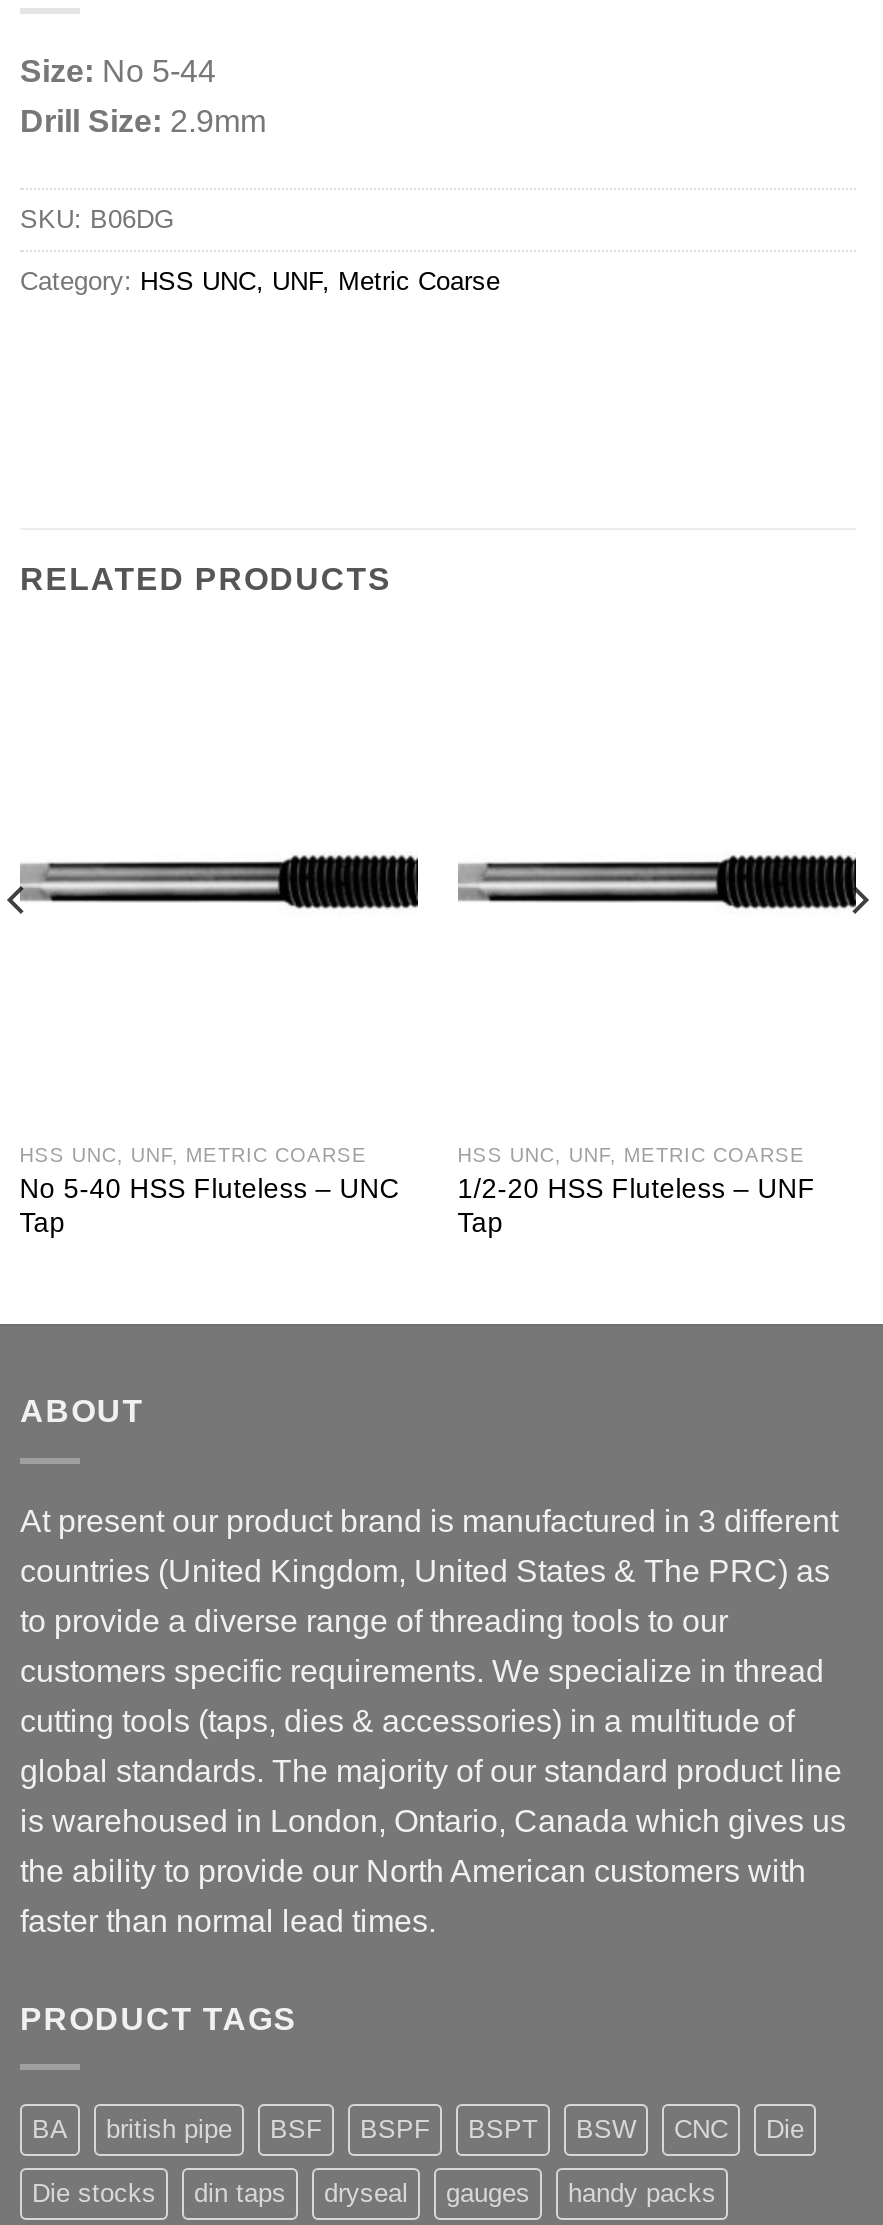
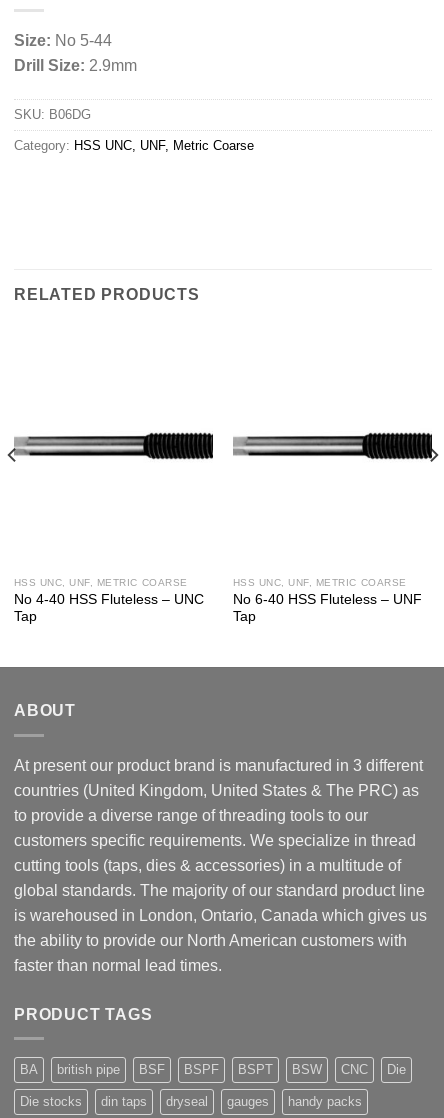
[20,1174,400,1204] No 5-40 HSS Fluteless – UNC -> [14,592,204,607] No 4-40 HSS Fluteless – UNC
[458,1174,816,1204] 1/2-20 HSS Fluteless – UNF -> [233,592,422,607] No 6-40 HSS Fluteless – UNF

